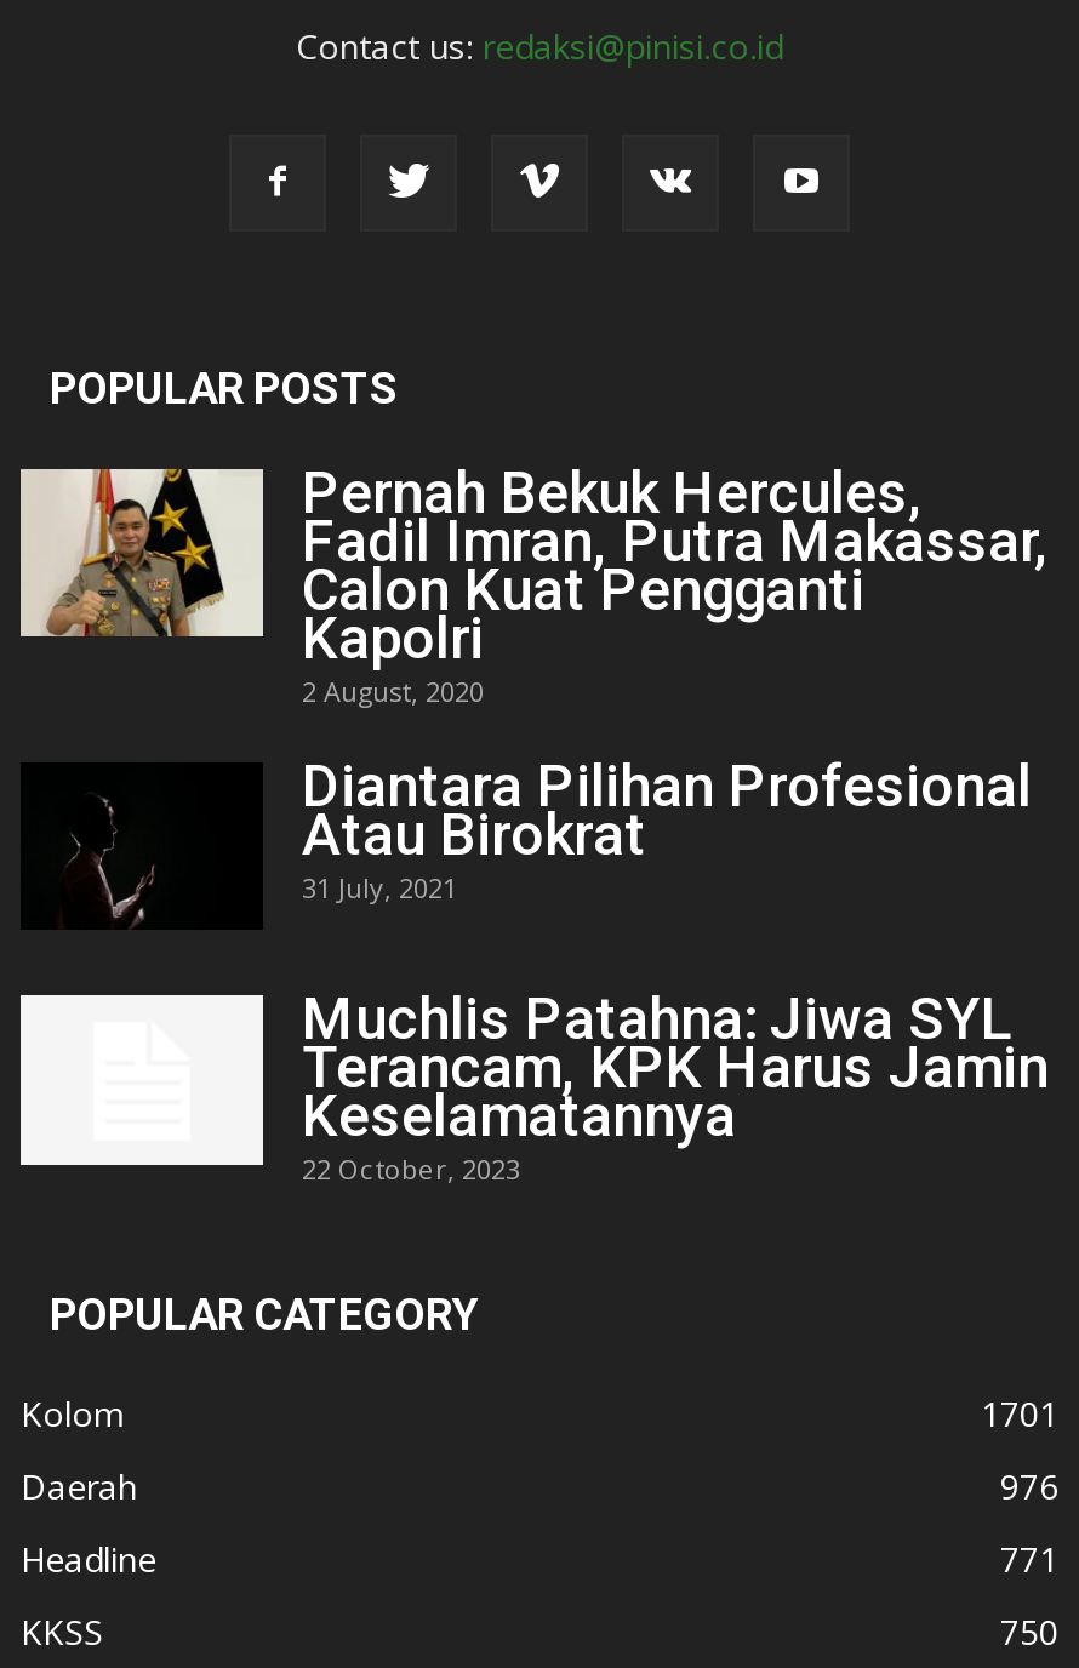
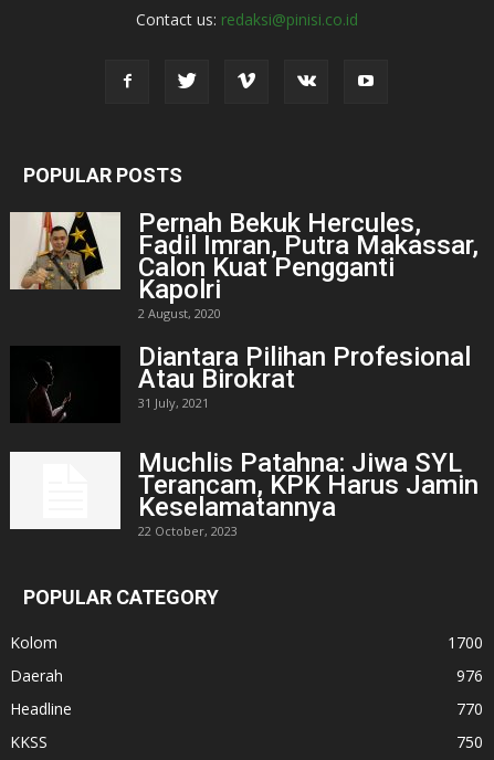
[981,1392,1058,1438] 1701 -> [448,632,483,653] 1700
[1000,1537,1058,1583] 771 -> [456,699,483,720] 770

